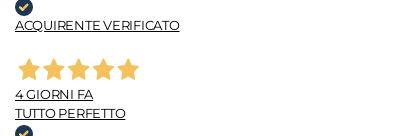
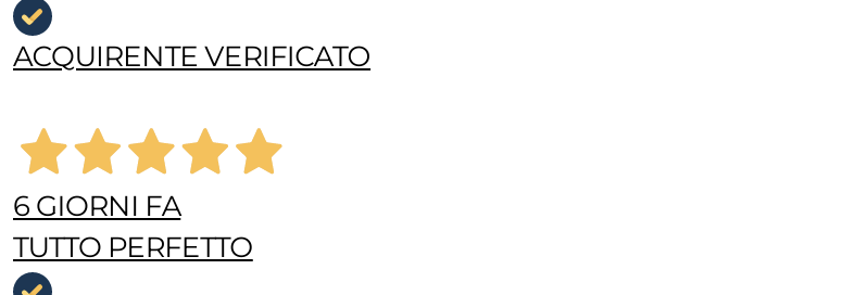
[15,86,93,102] 4 GIORNI FA -> [13,187,181,222] 6 GIORNI FA

